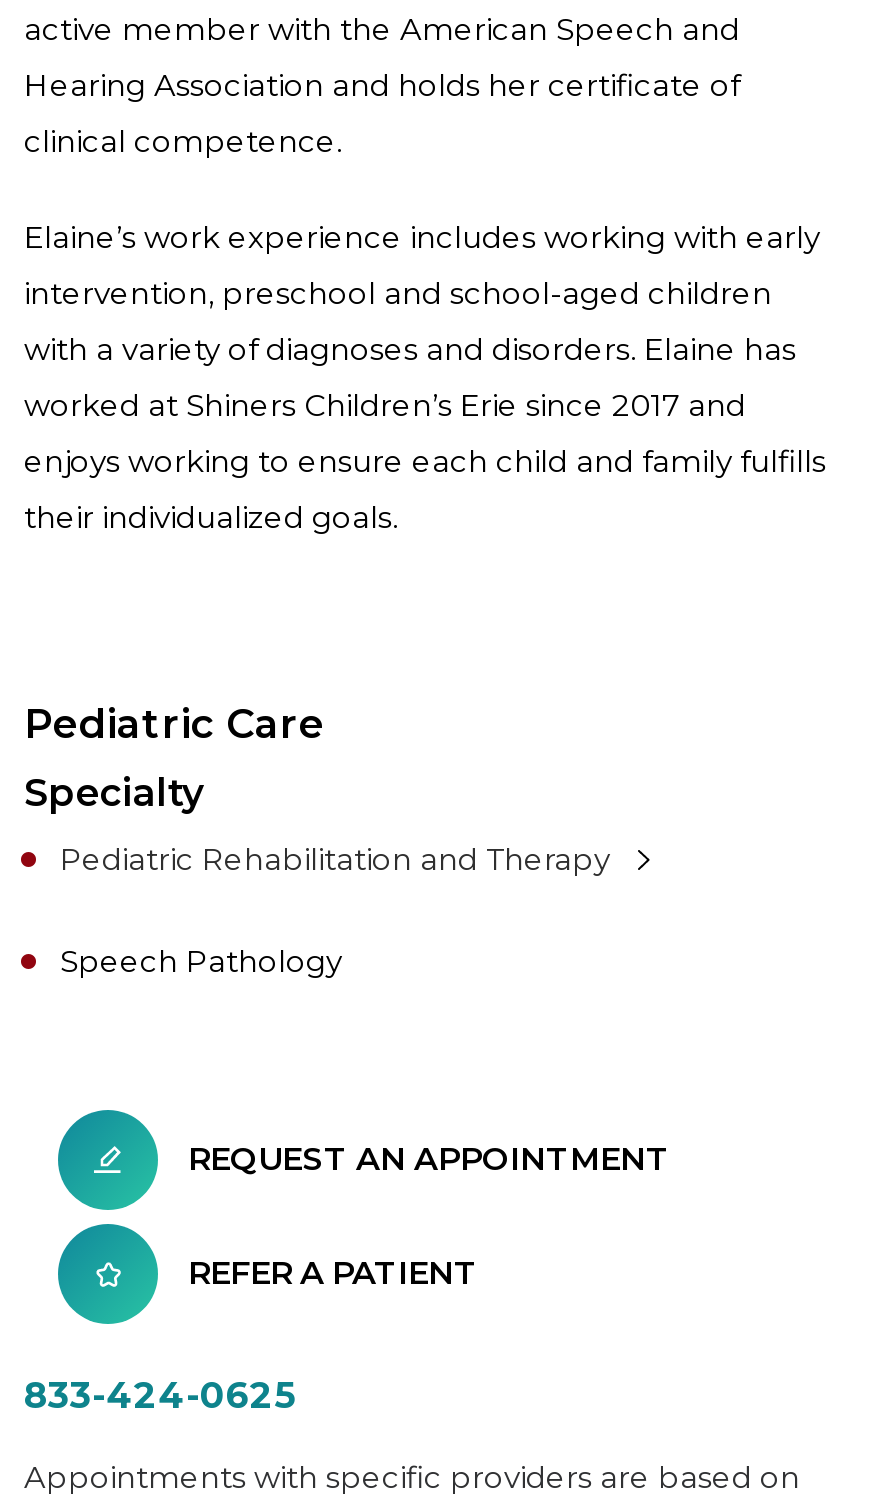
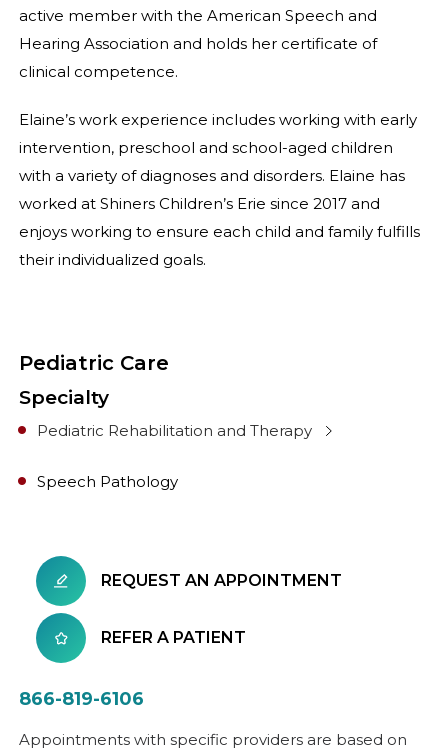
[24,1374,294,1418] 833-424-0625 -> [19,688,144,710] 866-819-6106

